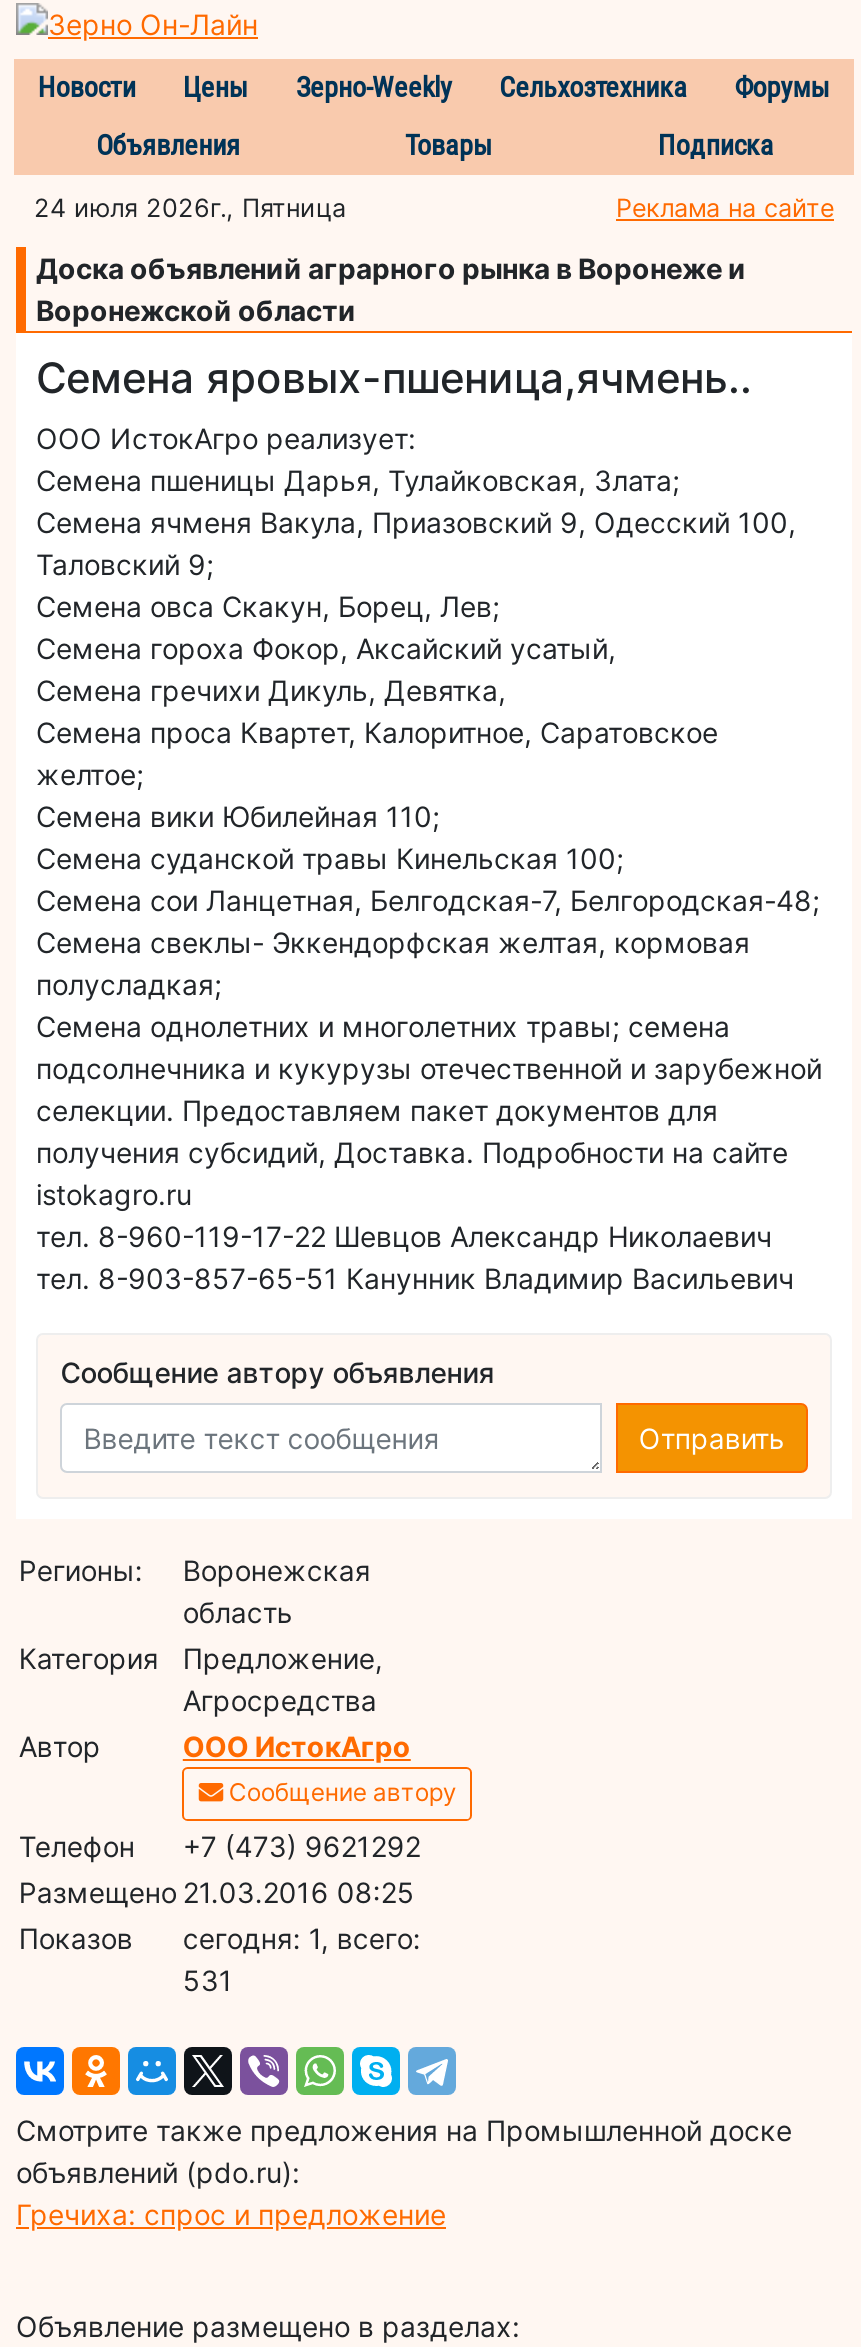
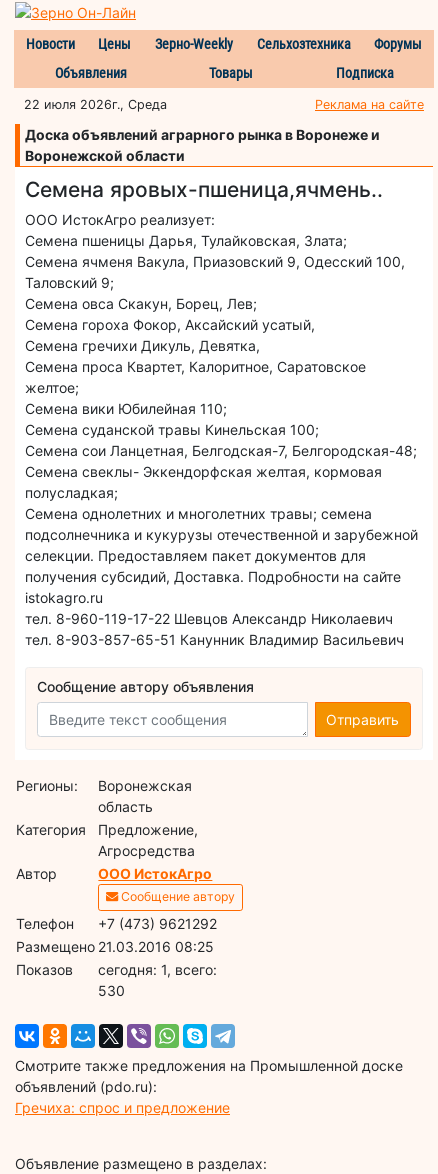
[34,192,346,222] 24 июля 2026г., Пятница -> [24,97,167,112] 22 июля 2026г., Среда
[183,1962,233,1996] 531 -> [98,982,125,999] 530

